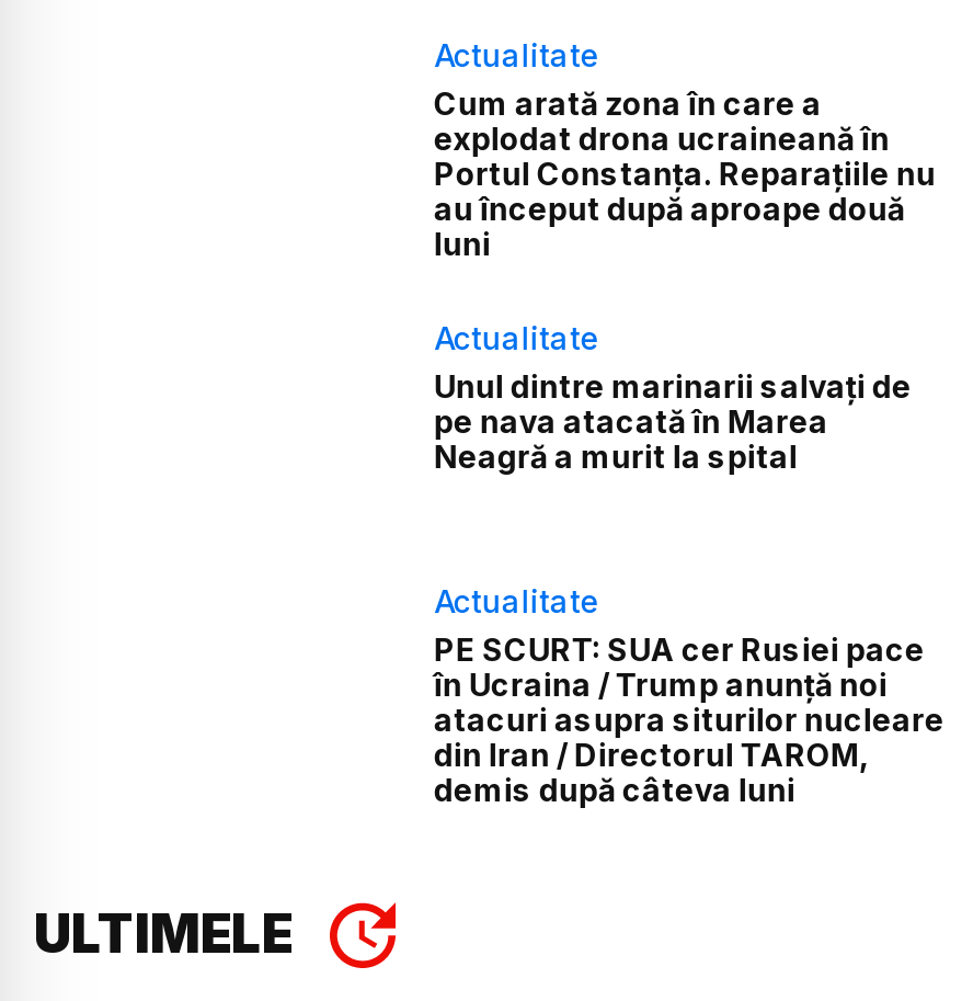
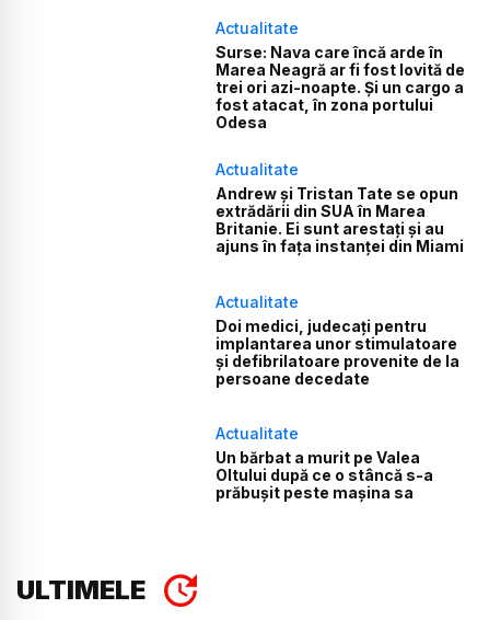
[434,84,936,262] Cum arată zona în care a | explodat drona ucraineană în | Portul Constanța. Reparațiile nu | au început după aproape două | luni -> [216,43,465,132] Surse: Nava care încă arde în | Marea Neagră ar fi fost lovită de | trei ori azi-noapte. Și un cargo a | fost atacat, în zona portului | Odesa
[434,367,911,475] Unul dintre marinarii salvați de | pe nava atacată în Marea | Neagră a murit la spital -> [216,184,464,256] Andrew și Tristan Tate se opun | extrădării din SUA în Marea | Britanie. Ei sunt arestați și au | ajuns în fața instanței din Miami
[434,631,944,808] PE SCURT: SUA cer Rusiei pace | în Ucraina / Trump anunță noi | atacuri asupra siturilor nucleare | din Iran / Directorul TAROM, | demis după câteva luni -> [216,316,460,502] Doi medici, judecați pentru | implantarea unor stimulatoare | și defibrilatoare provenite de la | persoane decedate | Actualitate | Un bărbat a murit pe Valea | Oltului după ce o stâncă s-a | prăbușit peste mașina sa

